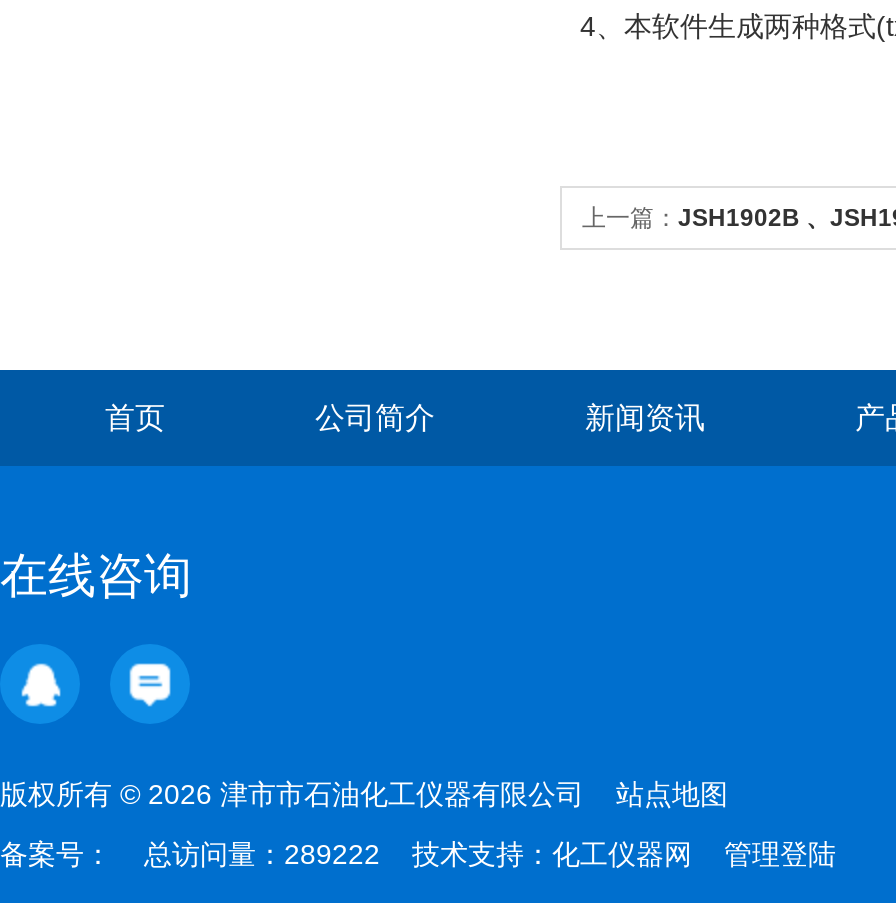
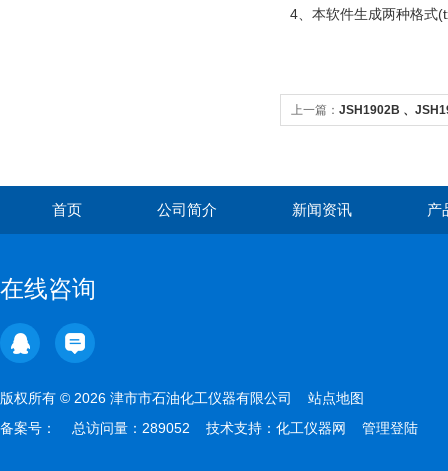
[0,838,692,870] 备案号：总访问量：289222 技术支持：化工仪器网 -> [0,420,346,436] 备案号：总访问量：289052 技术支持：化工仪器网

